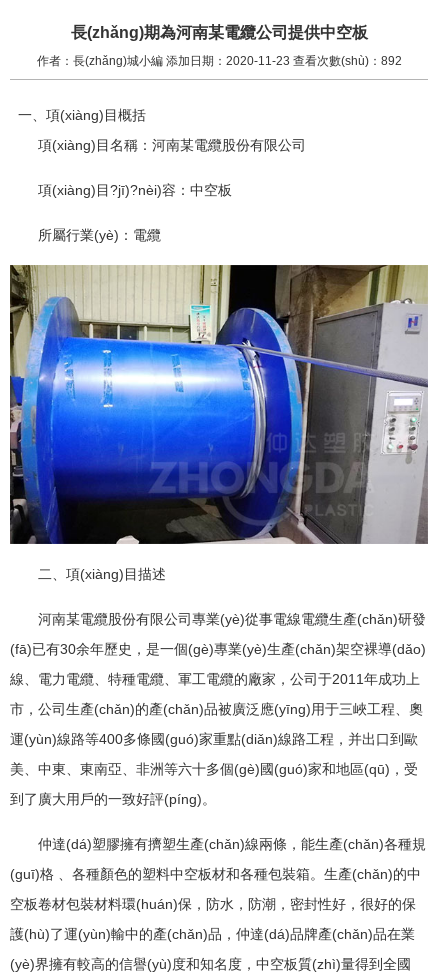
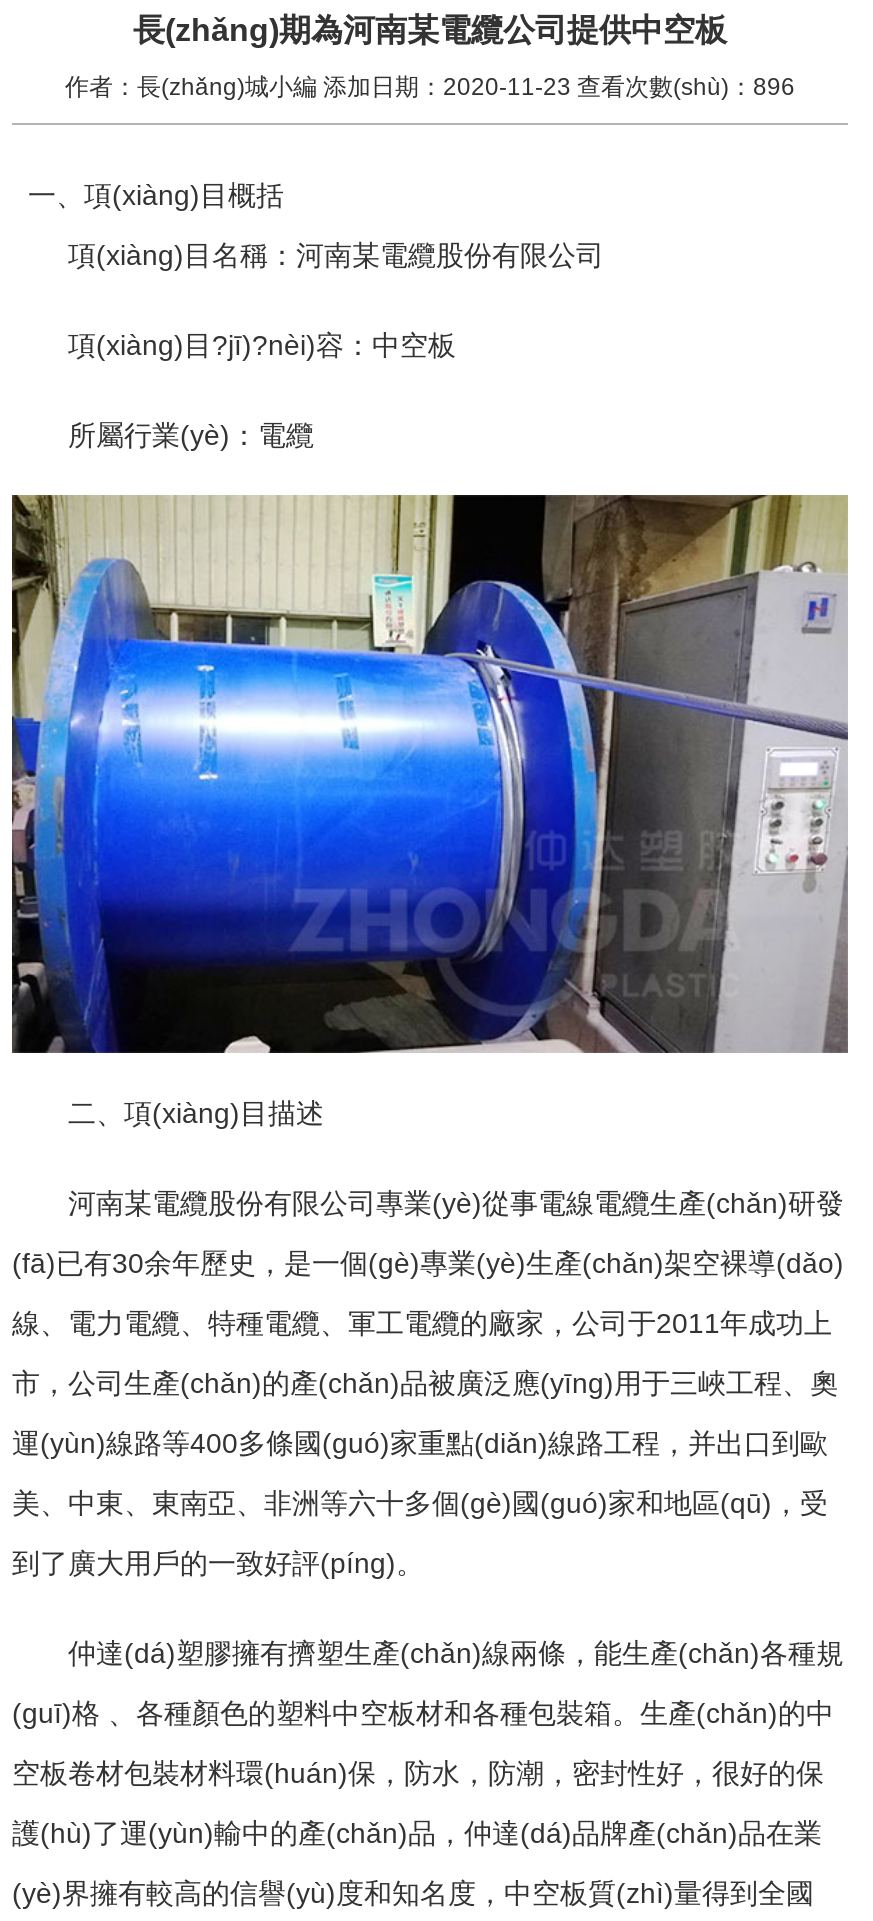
[36,54,401,68] 作者：長(zhǎng)城小編 添加日期：2020-11-23 查看次數(shù)：892 -> [65,73,795,101] 作者：長(zhǎng)城小編 添加日期：2020-11-23 查看次數(shù)：896

